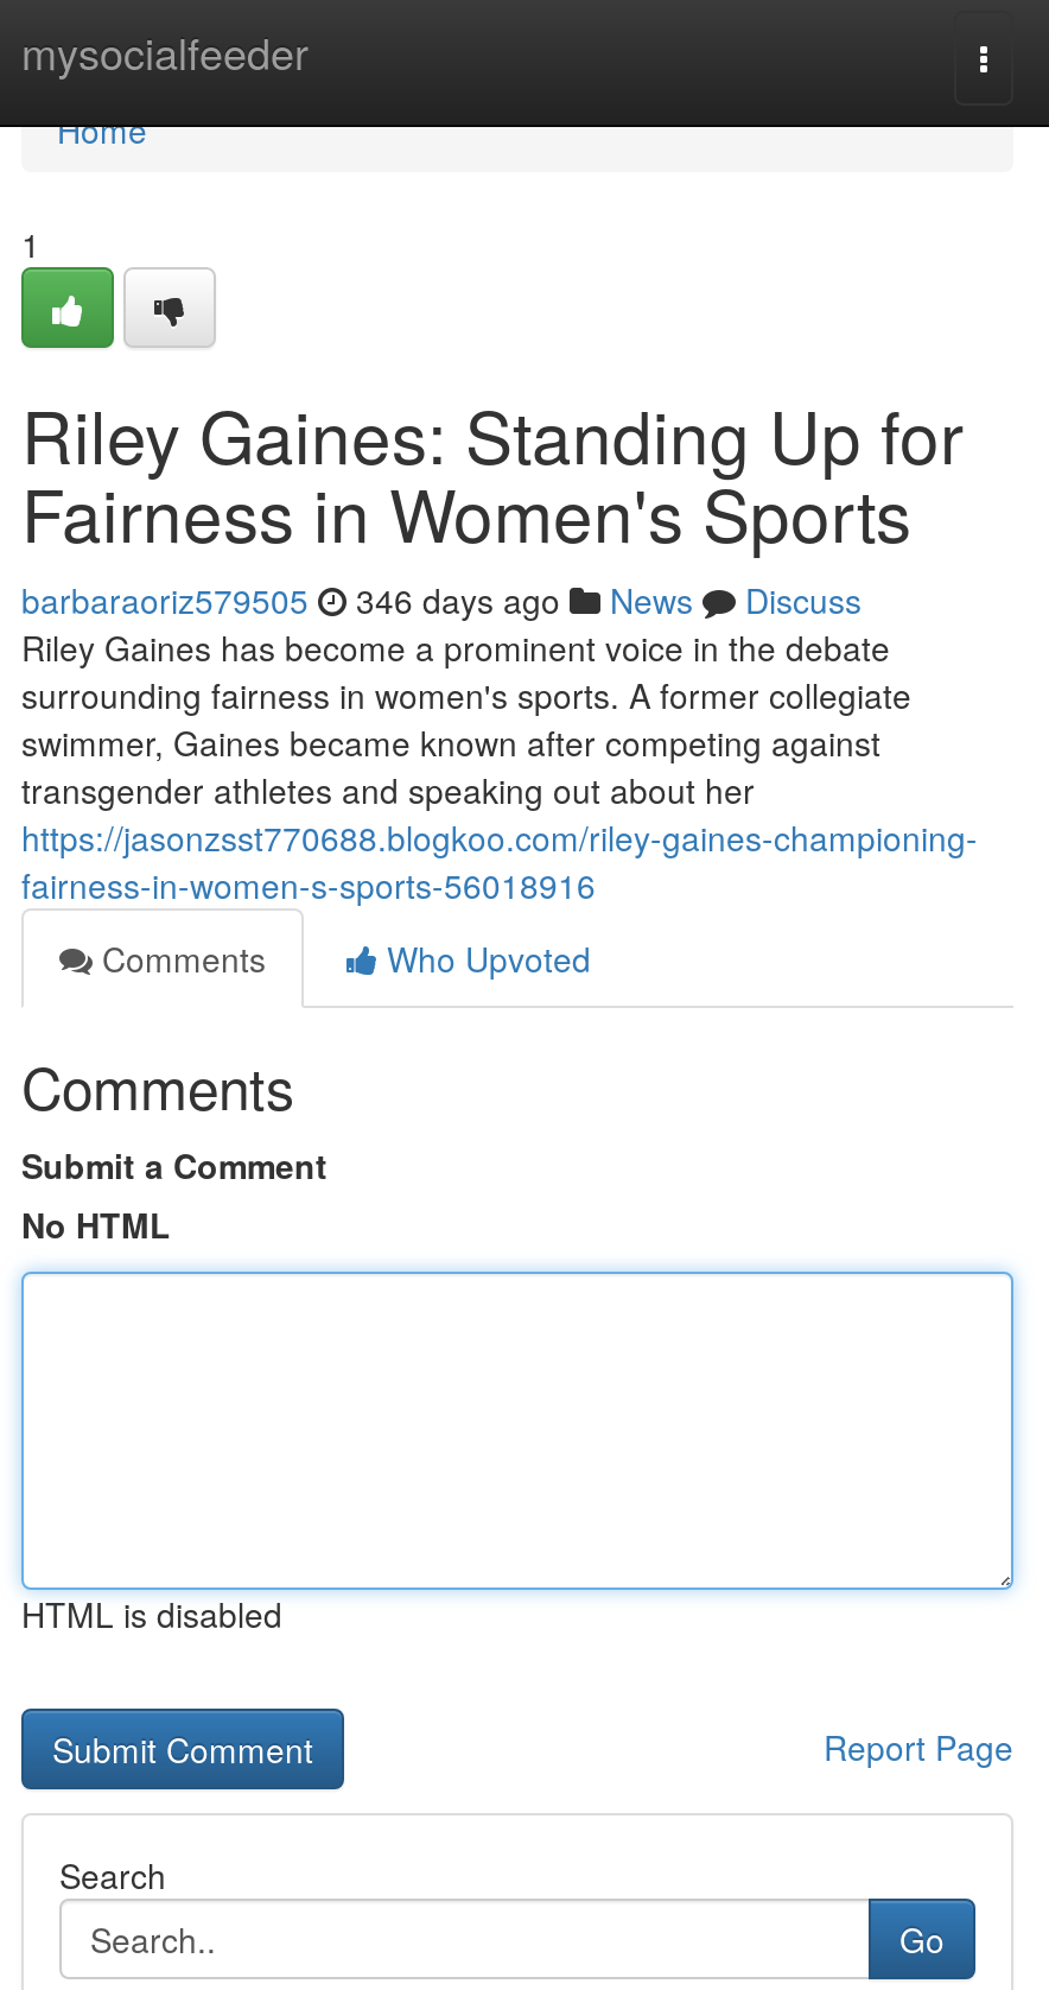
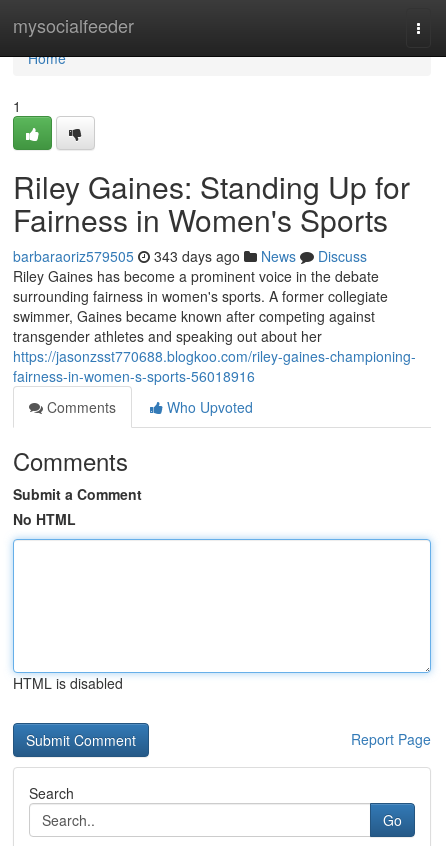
[21,576,862,623] barbaraoriz579505 346 days ago News Discuss -> [13,246,367,266] barbaraoriz579505 343 days ago News Discuss

